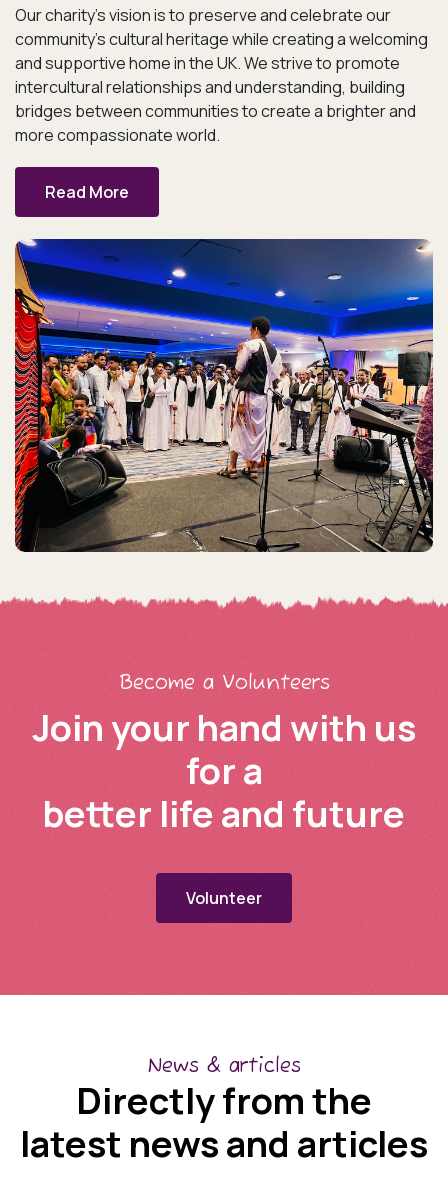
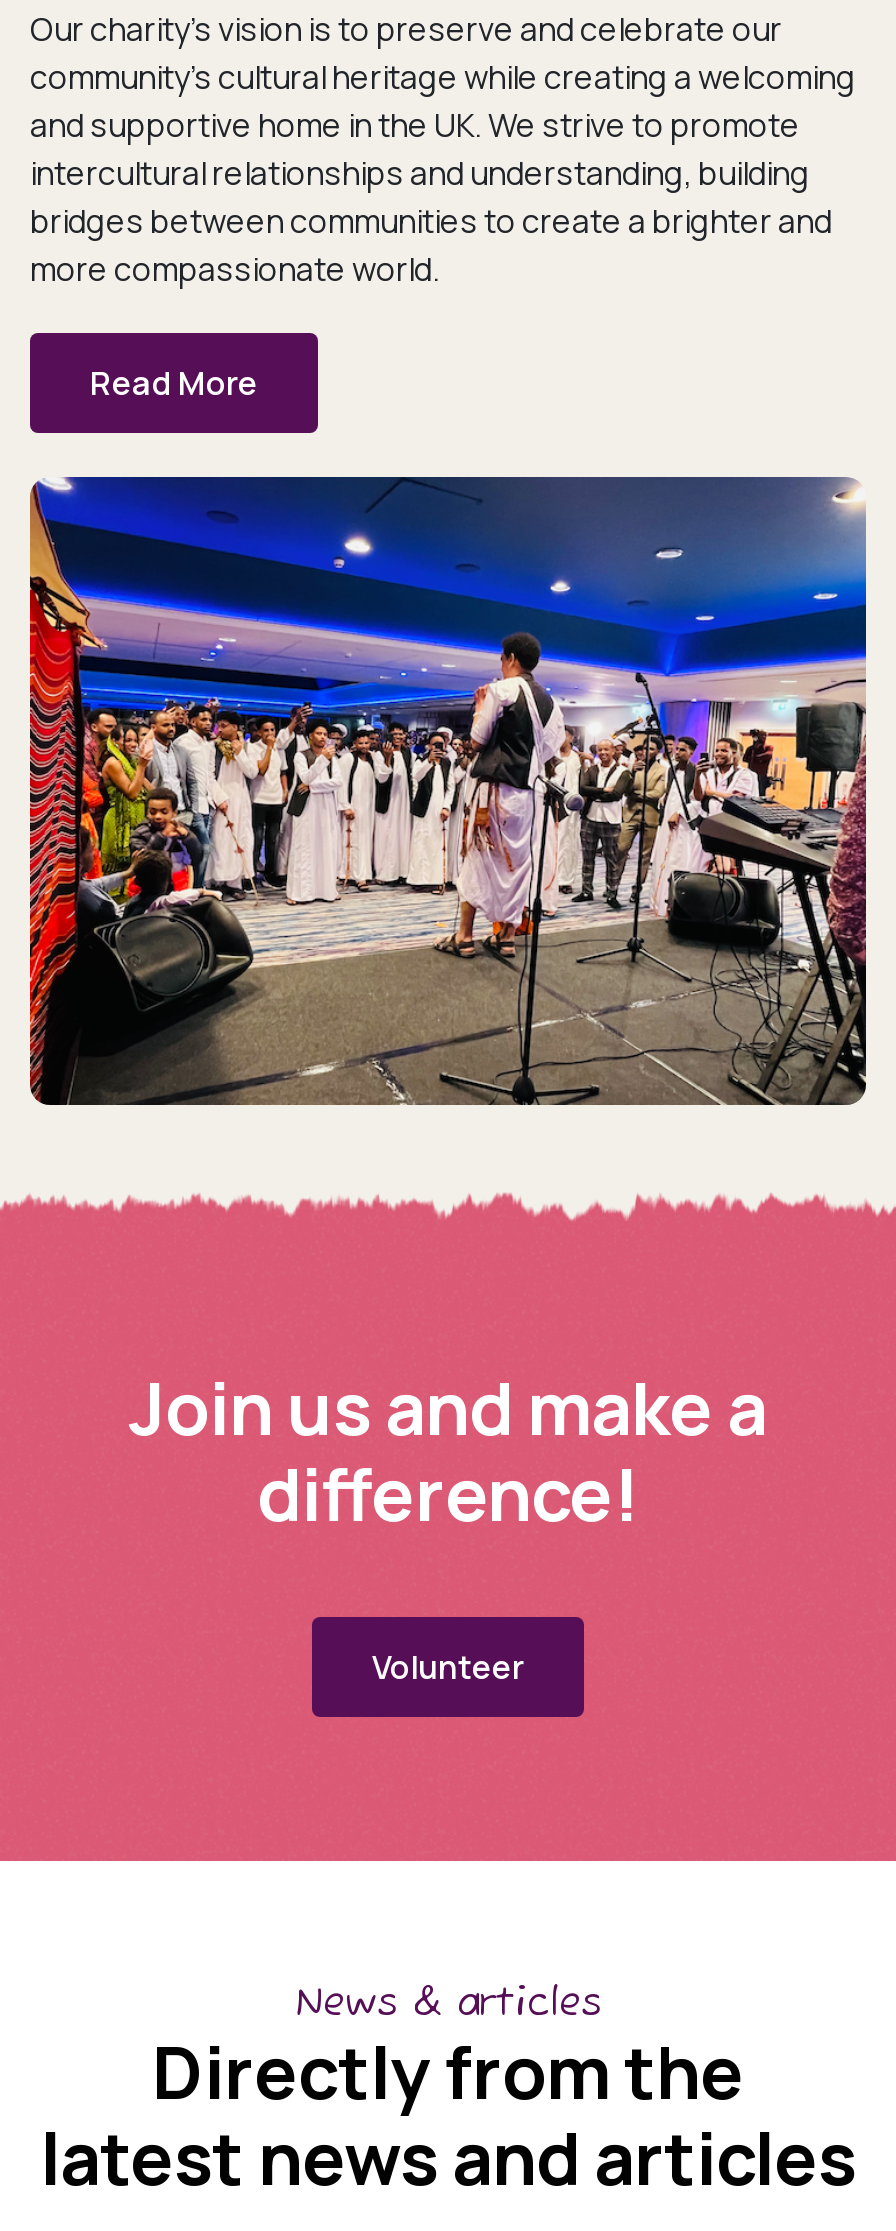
[32,671,416,838] Become a Volunteers | Join your hand with us | for a | better life and future -> [129,1358,767,1542] Join us and make a | difference!

